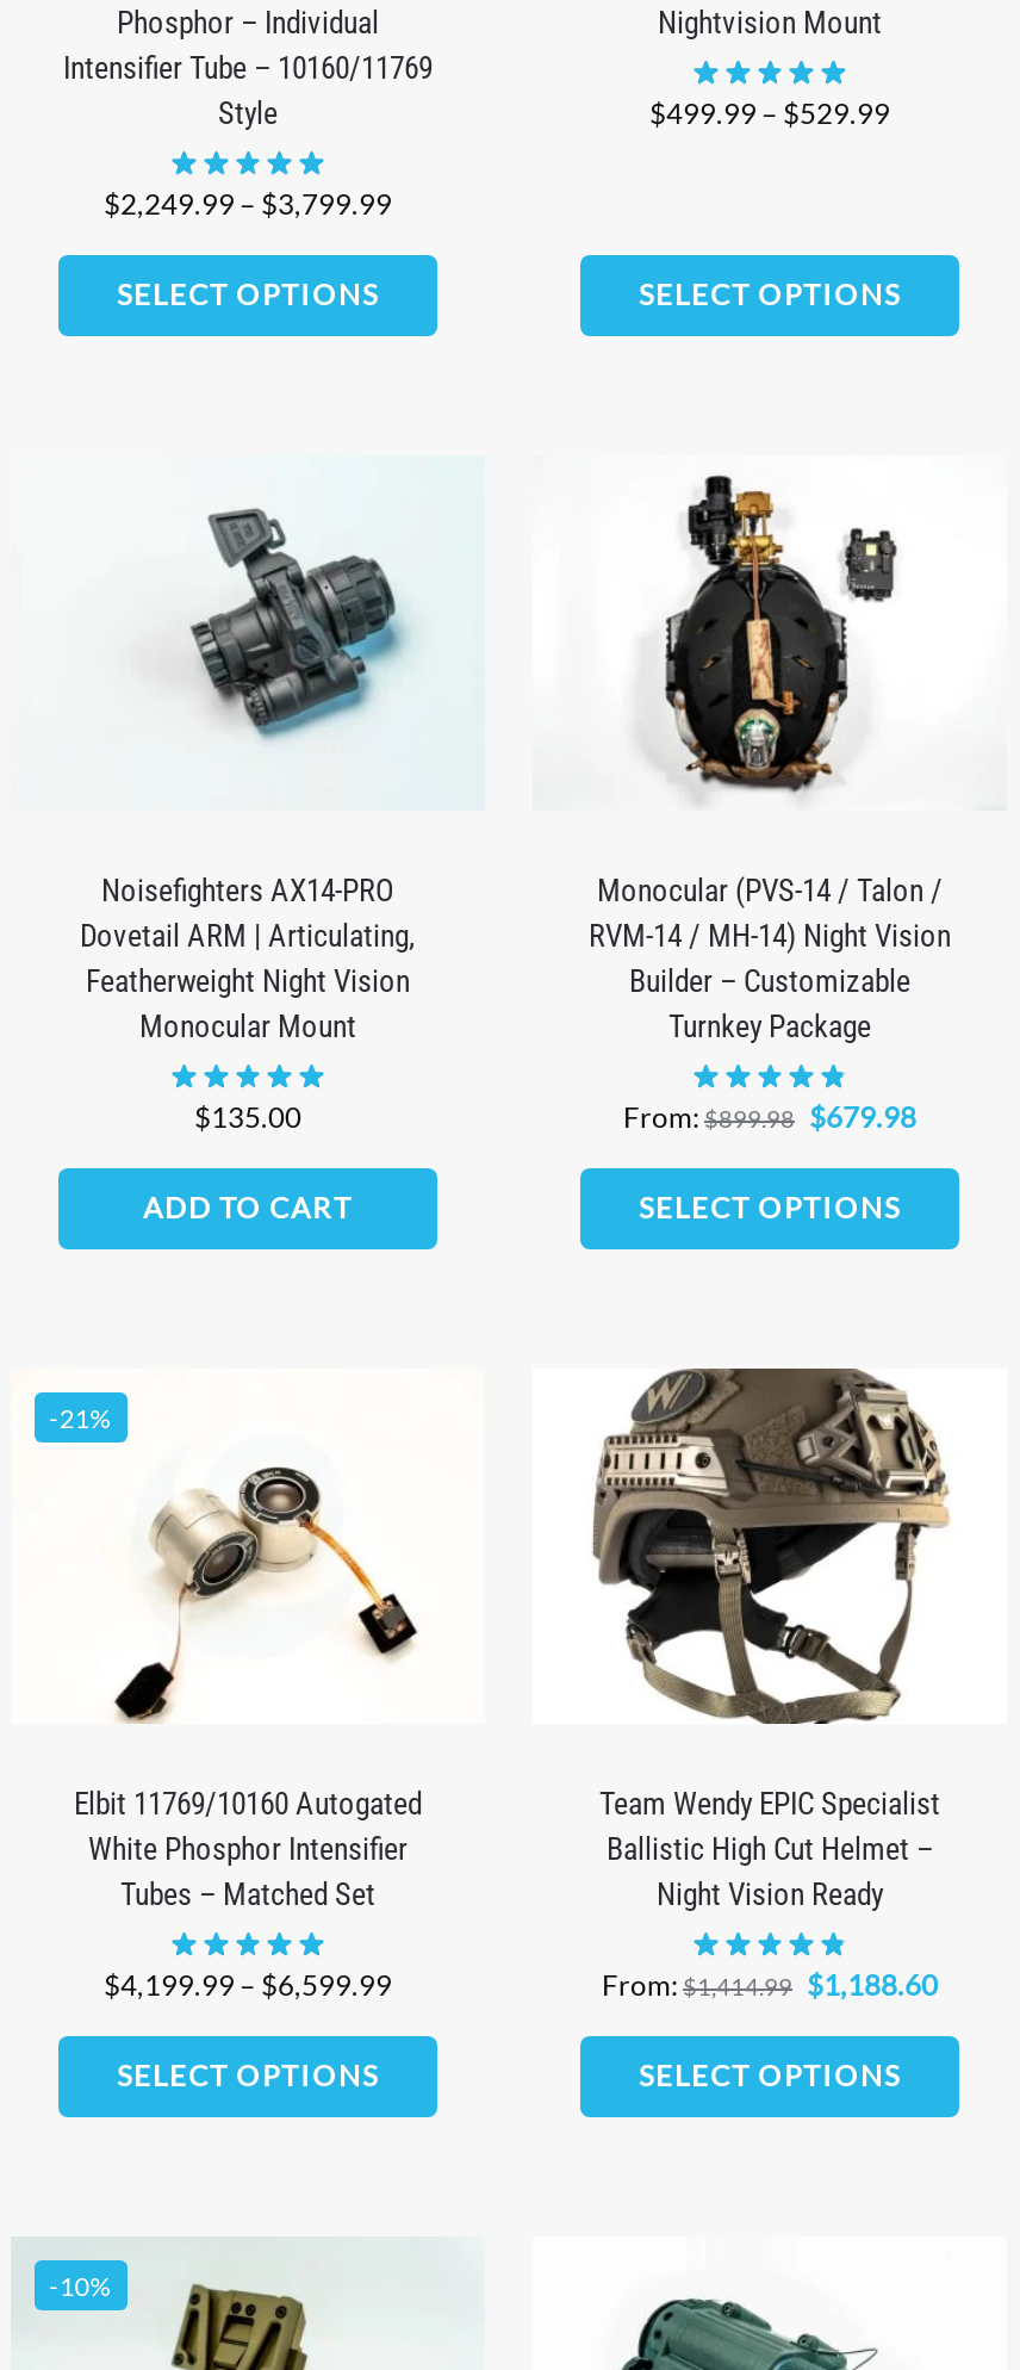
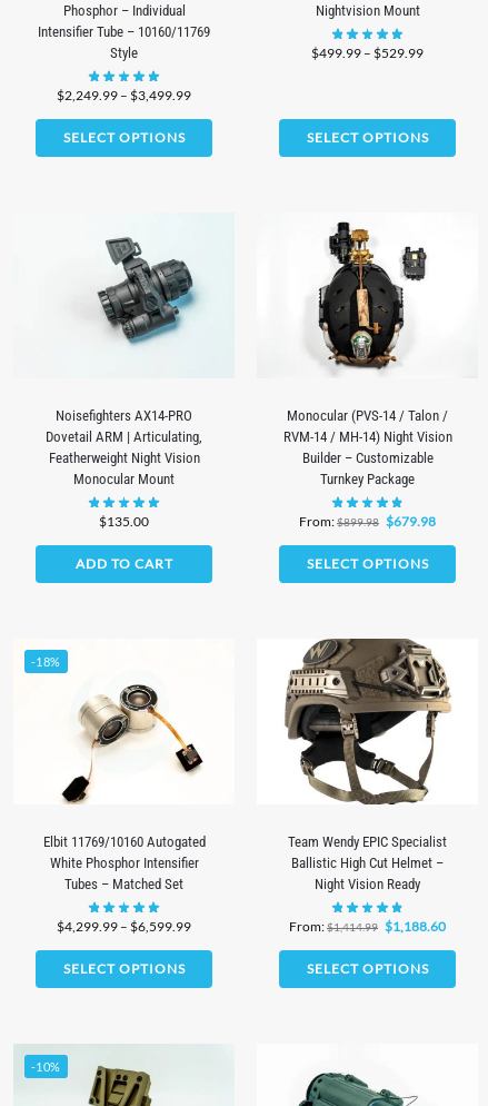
[104,186,392,222] $2,249.99 – $3,799.99 -> [57,87,191,104] $2,249.99 – $3,499.99
[49,1402,112,1433] -21% -> [31,654,61,669] -18%
[104,1968,392,2003] $4,199.99 – $6,599.99 -> [57,918,191,935] $4,299.99 – $6,599.99

